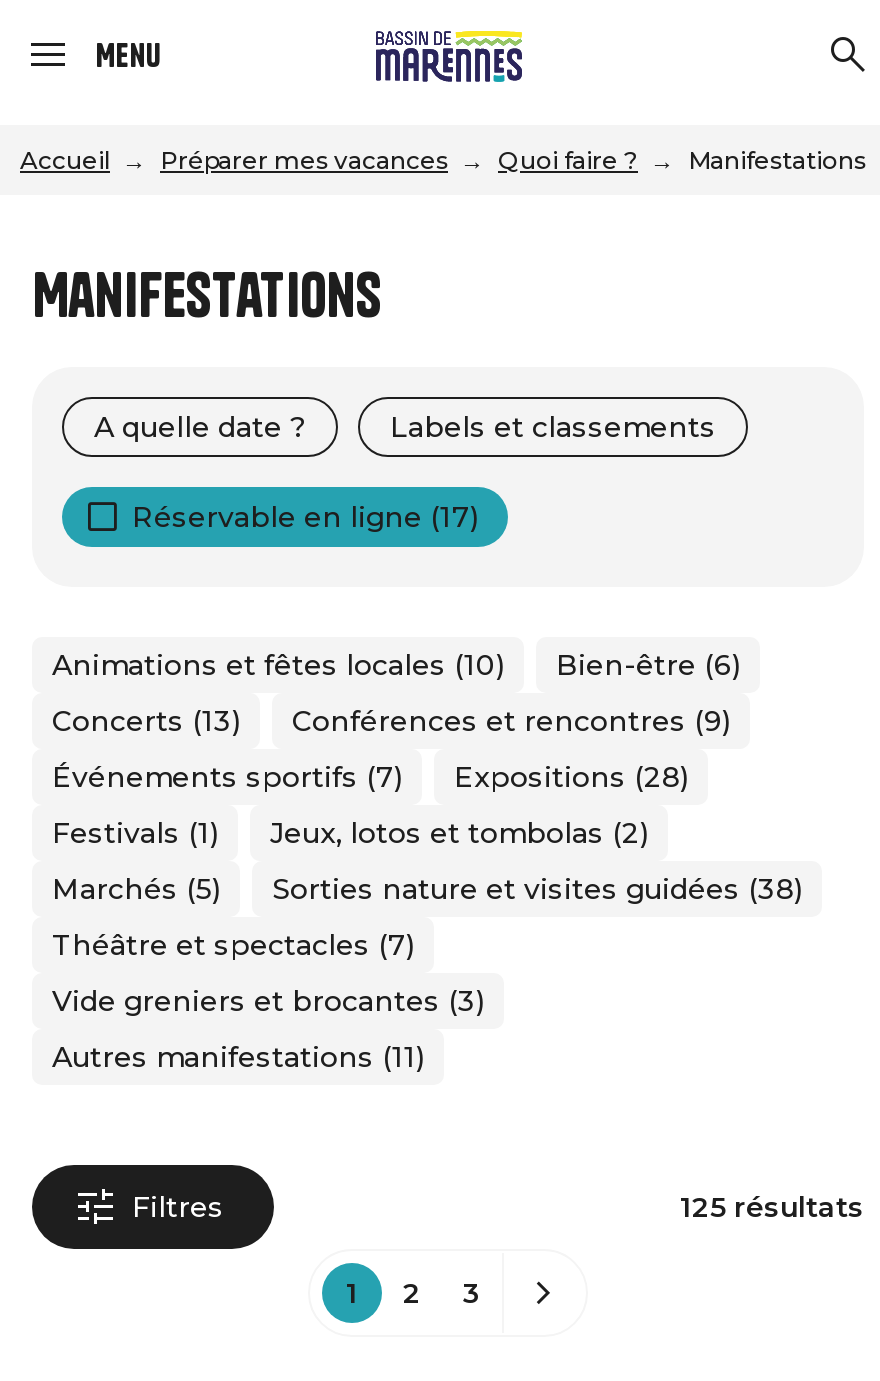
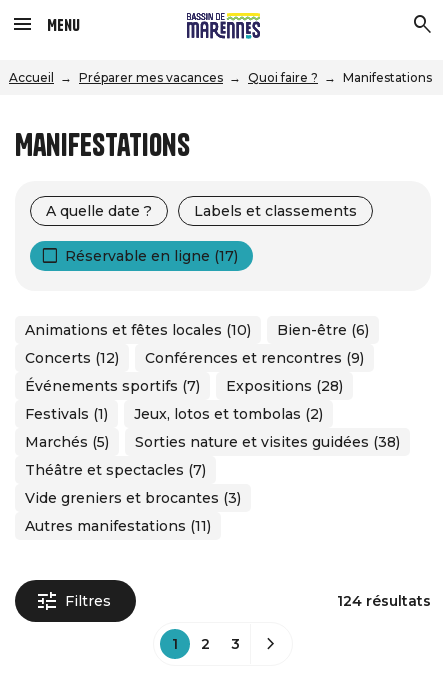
[52,703,730,739] Concerts (13) Conférences et rencontres (9) -> [25,349,364,367] Concerts (12) Conférences et rencontres (9)
[680,1189,864,1225] 125 résultats -> [337,592,431,610] 124 résultats

